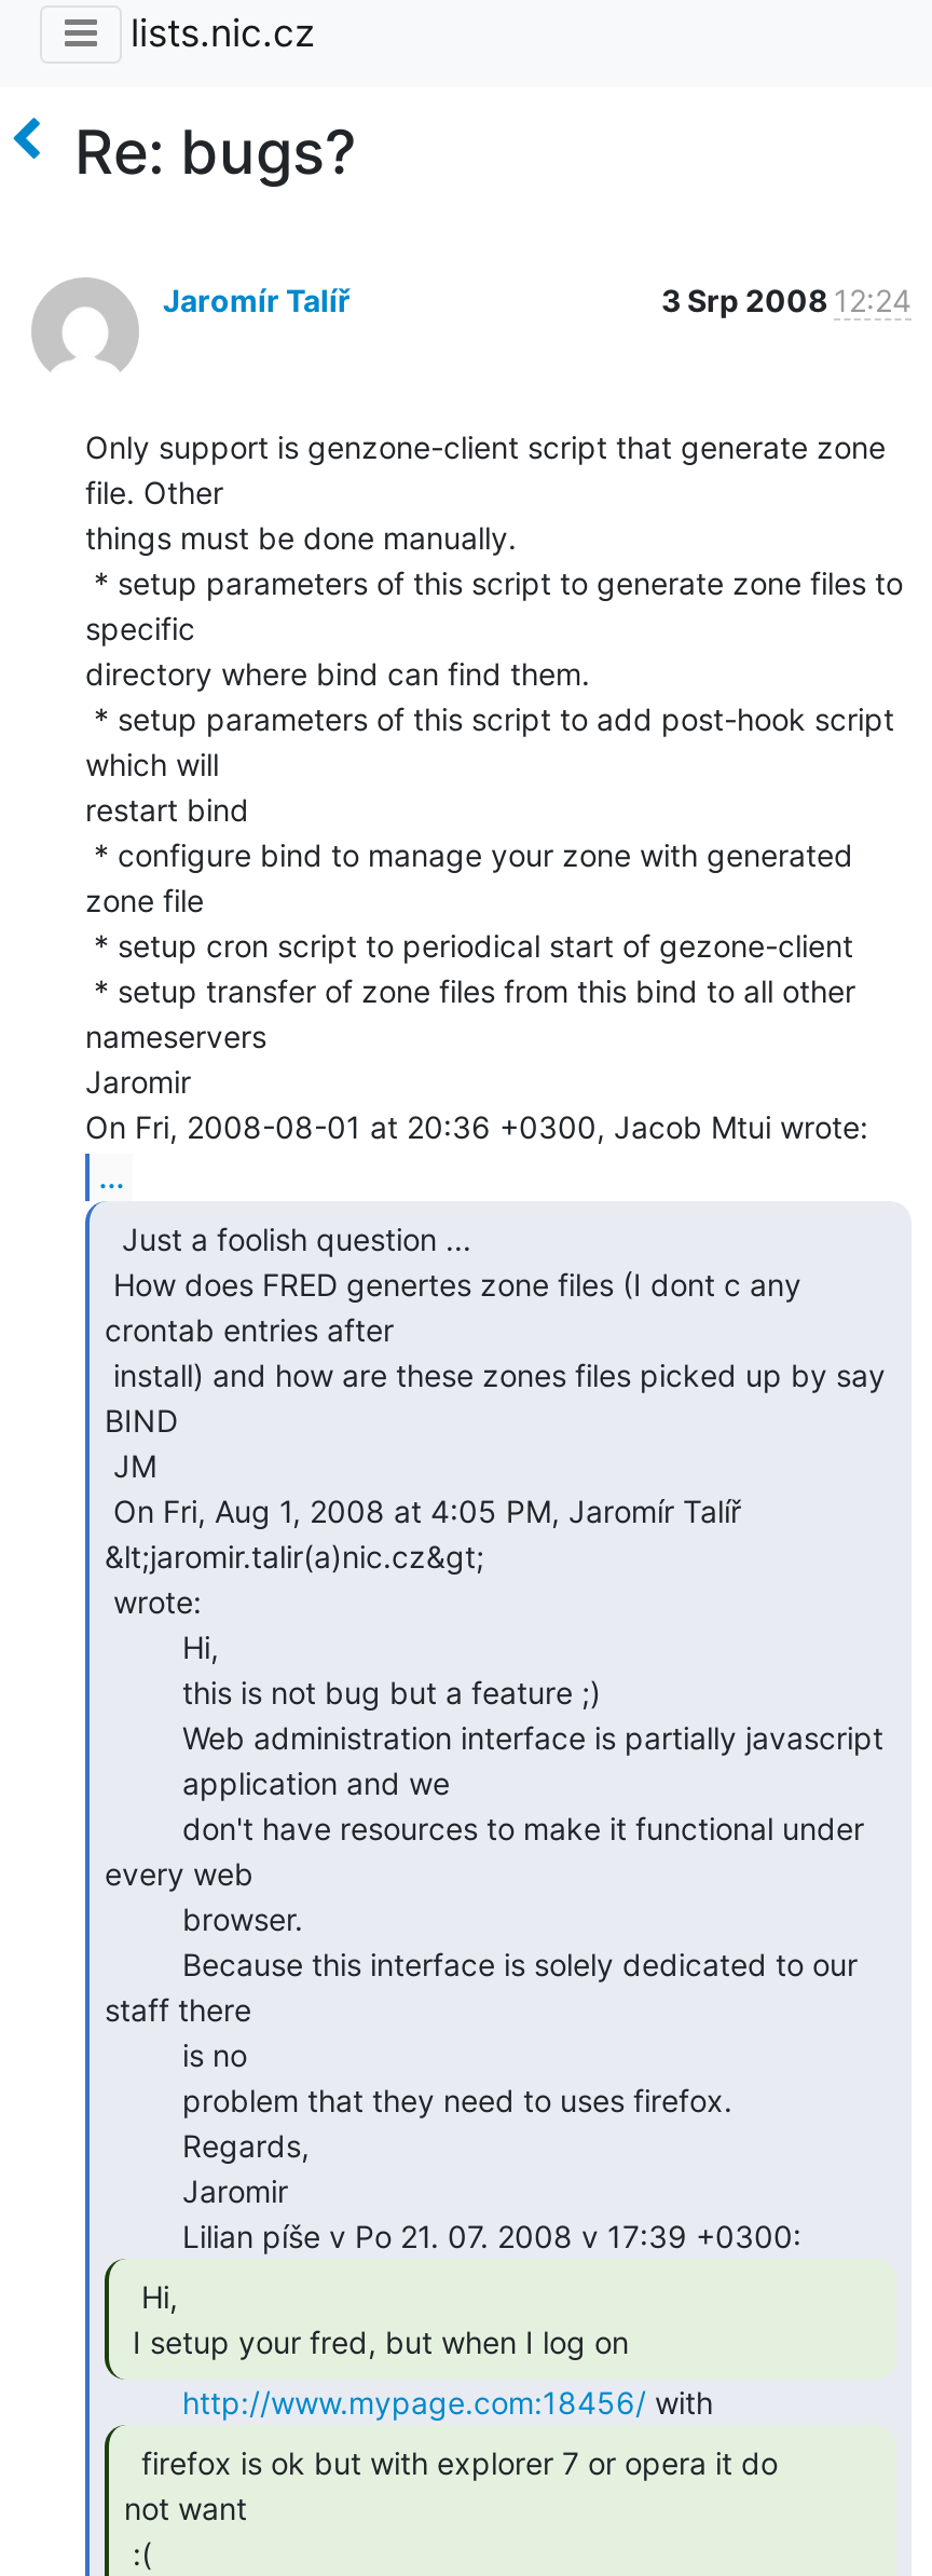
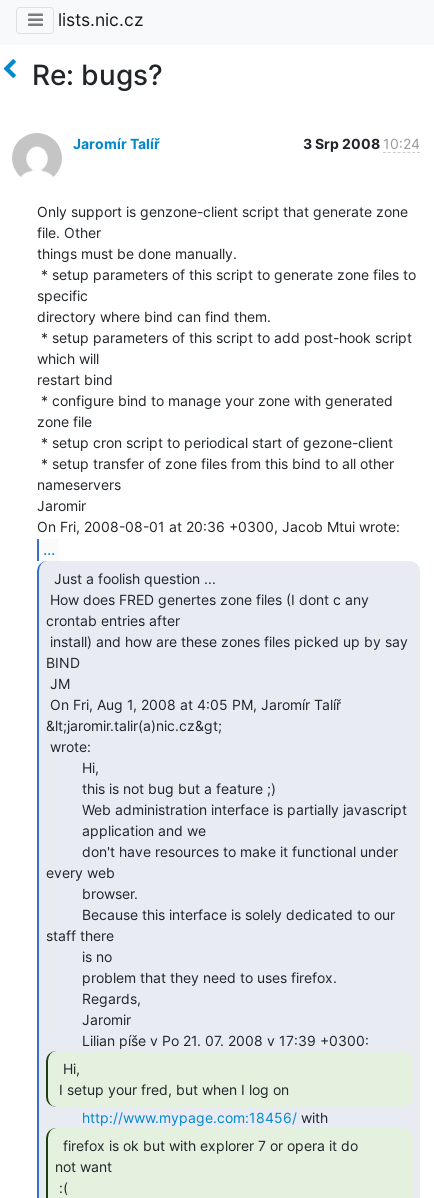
[661,281,912,318] 3 Srp 2008 12:24 -> [303,135,420,152] 3 Srp 2008 10:24

